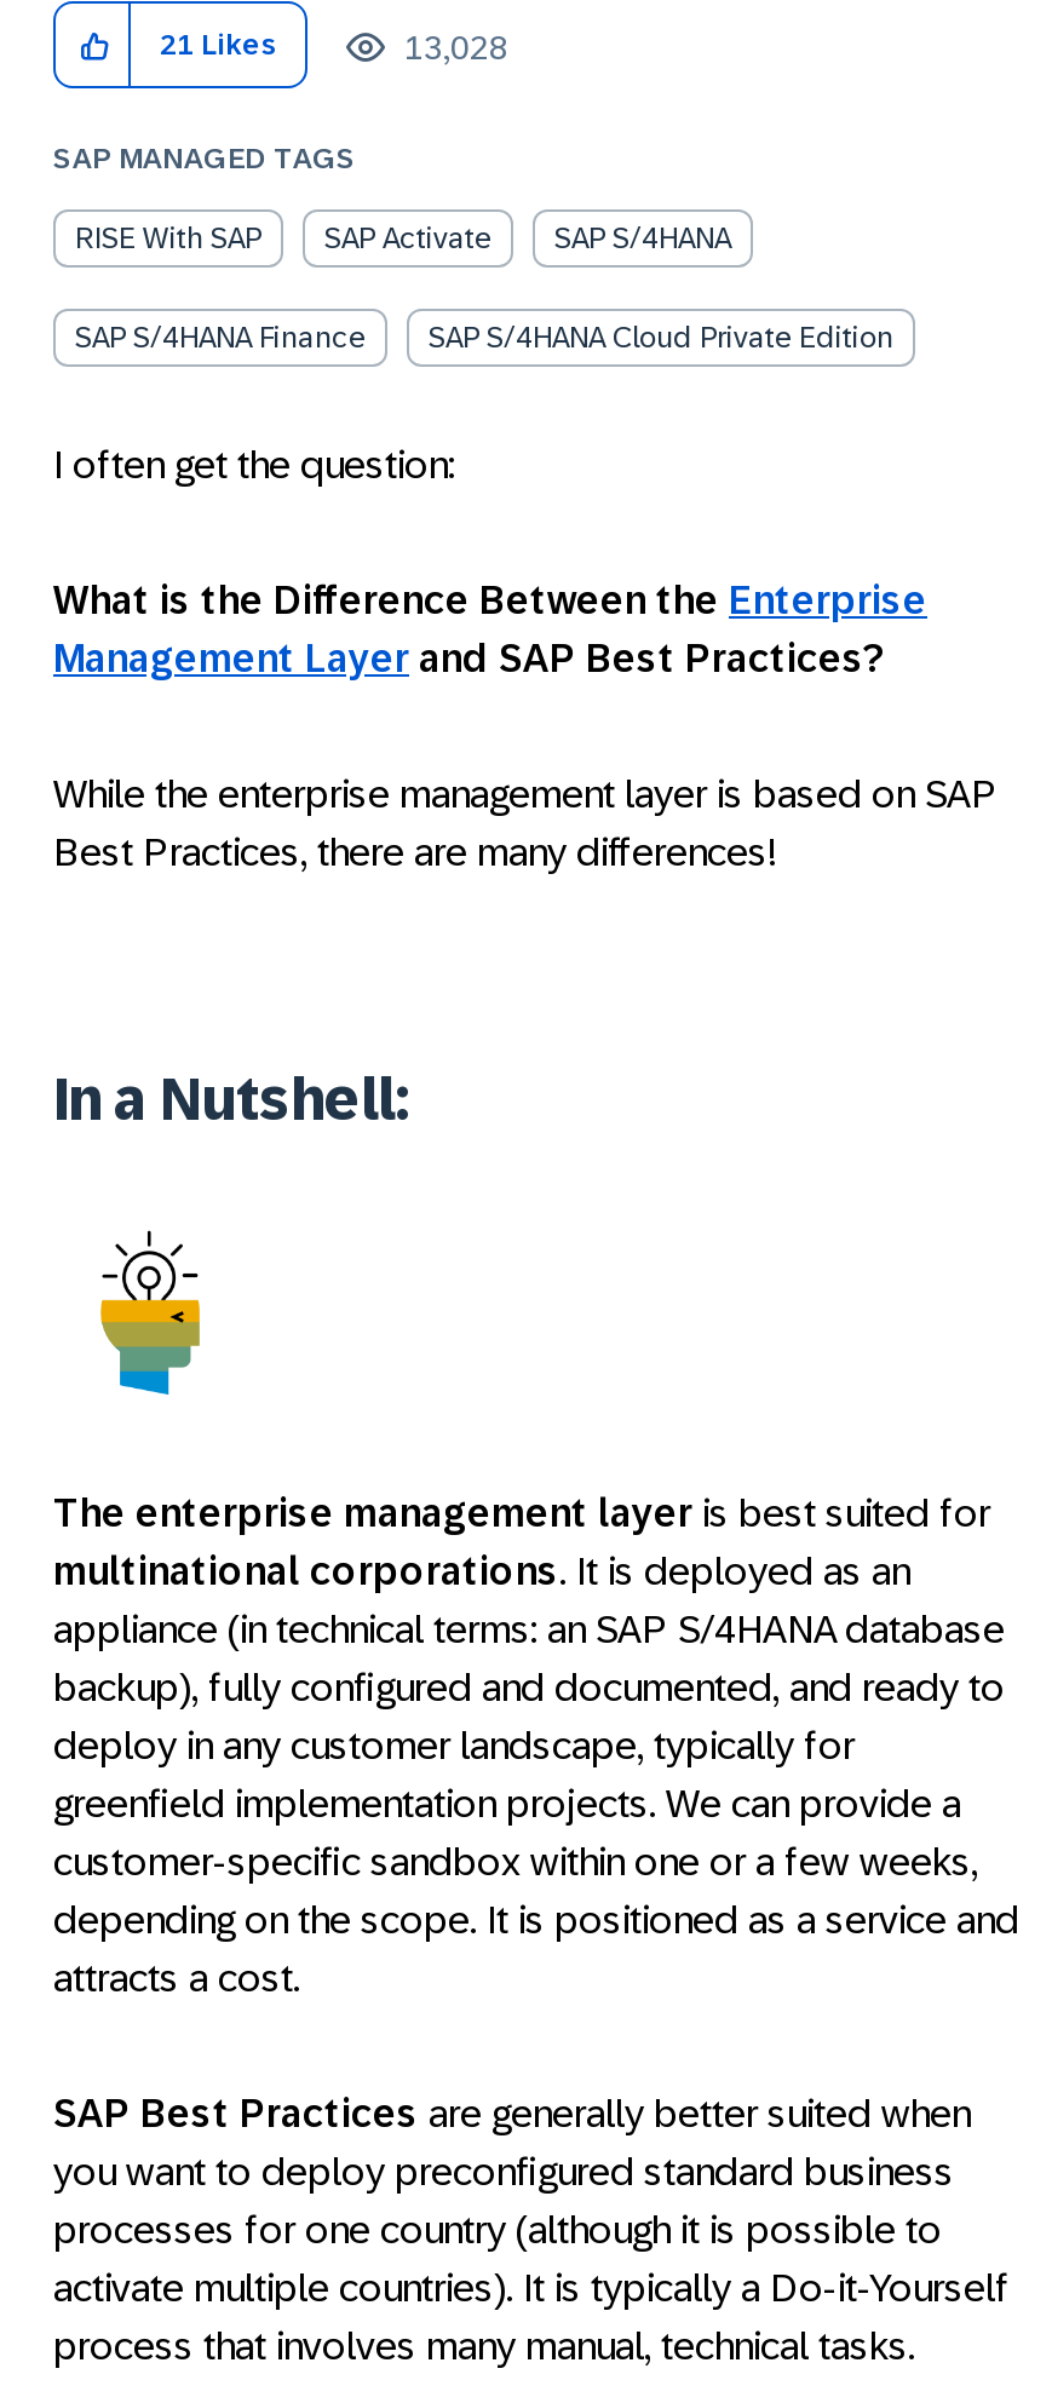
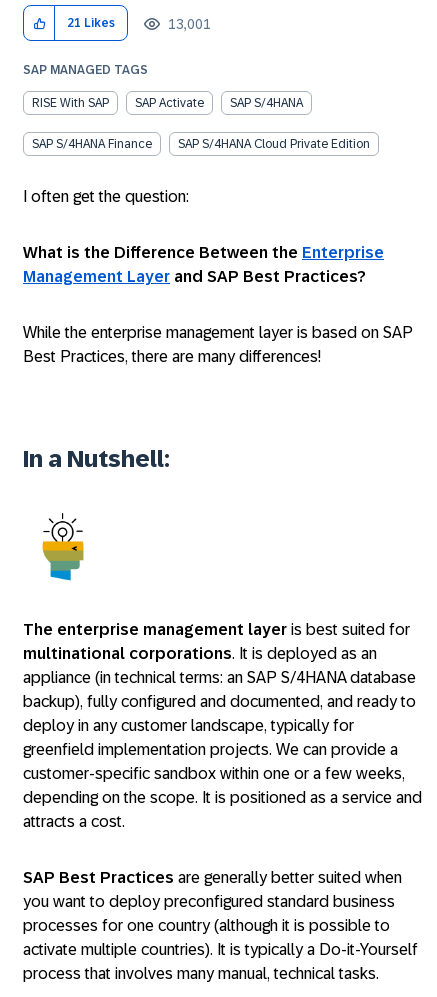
[404,28,508,66] 13,028 -> [168,16,211,32] 13,001

